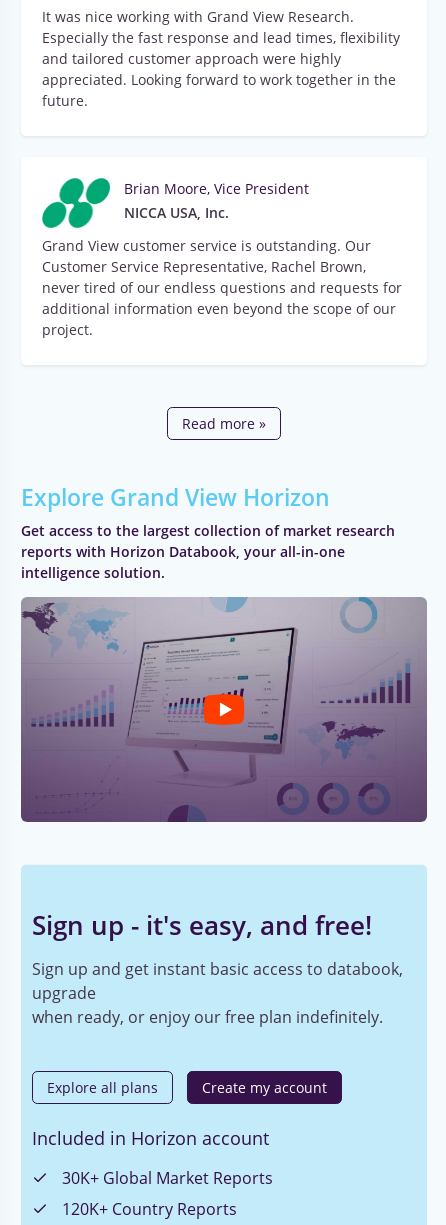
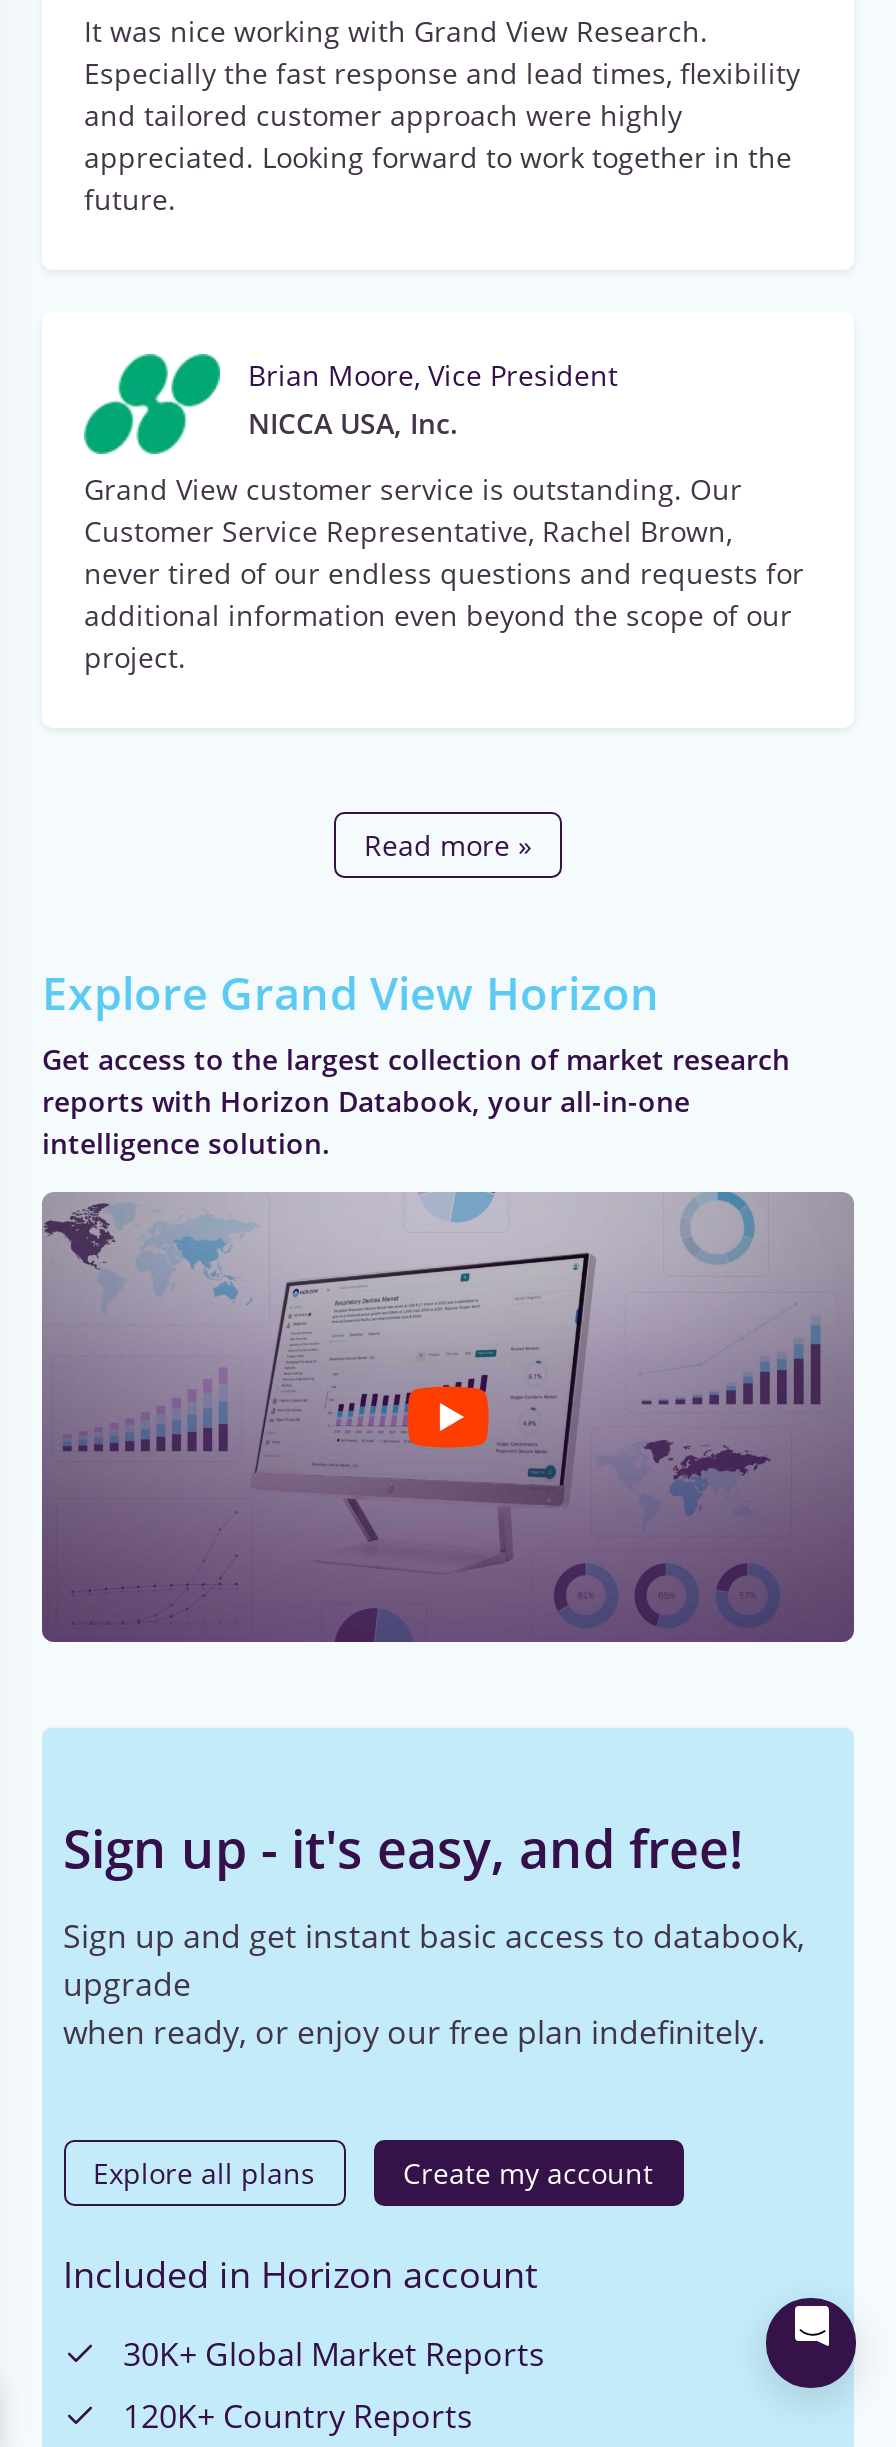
none -> [764,2296,858,2392] [image]

